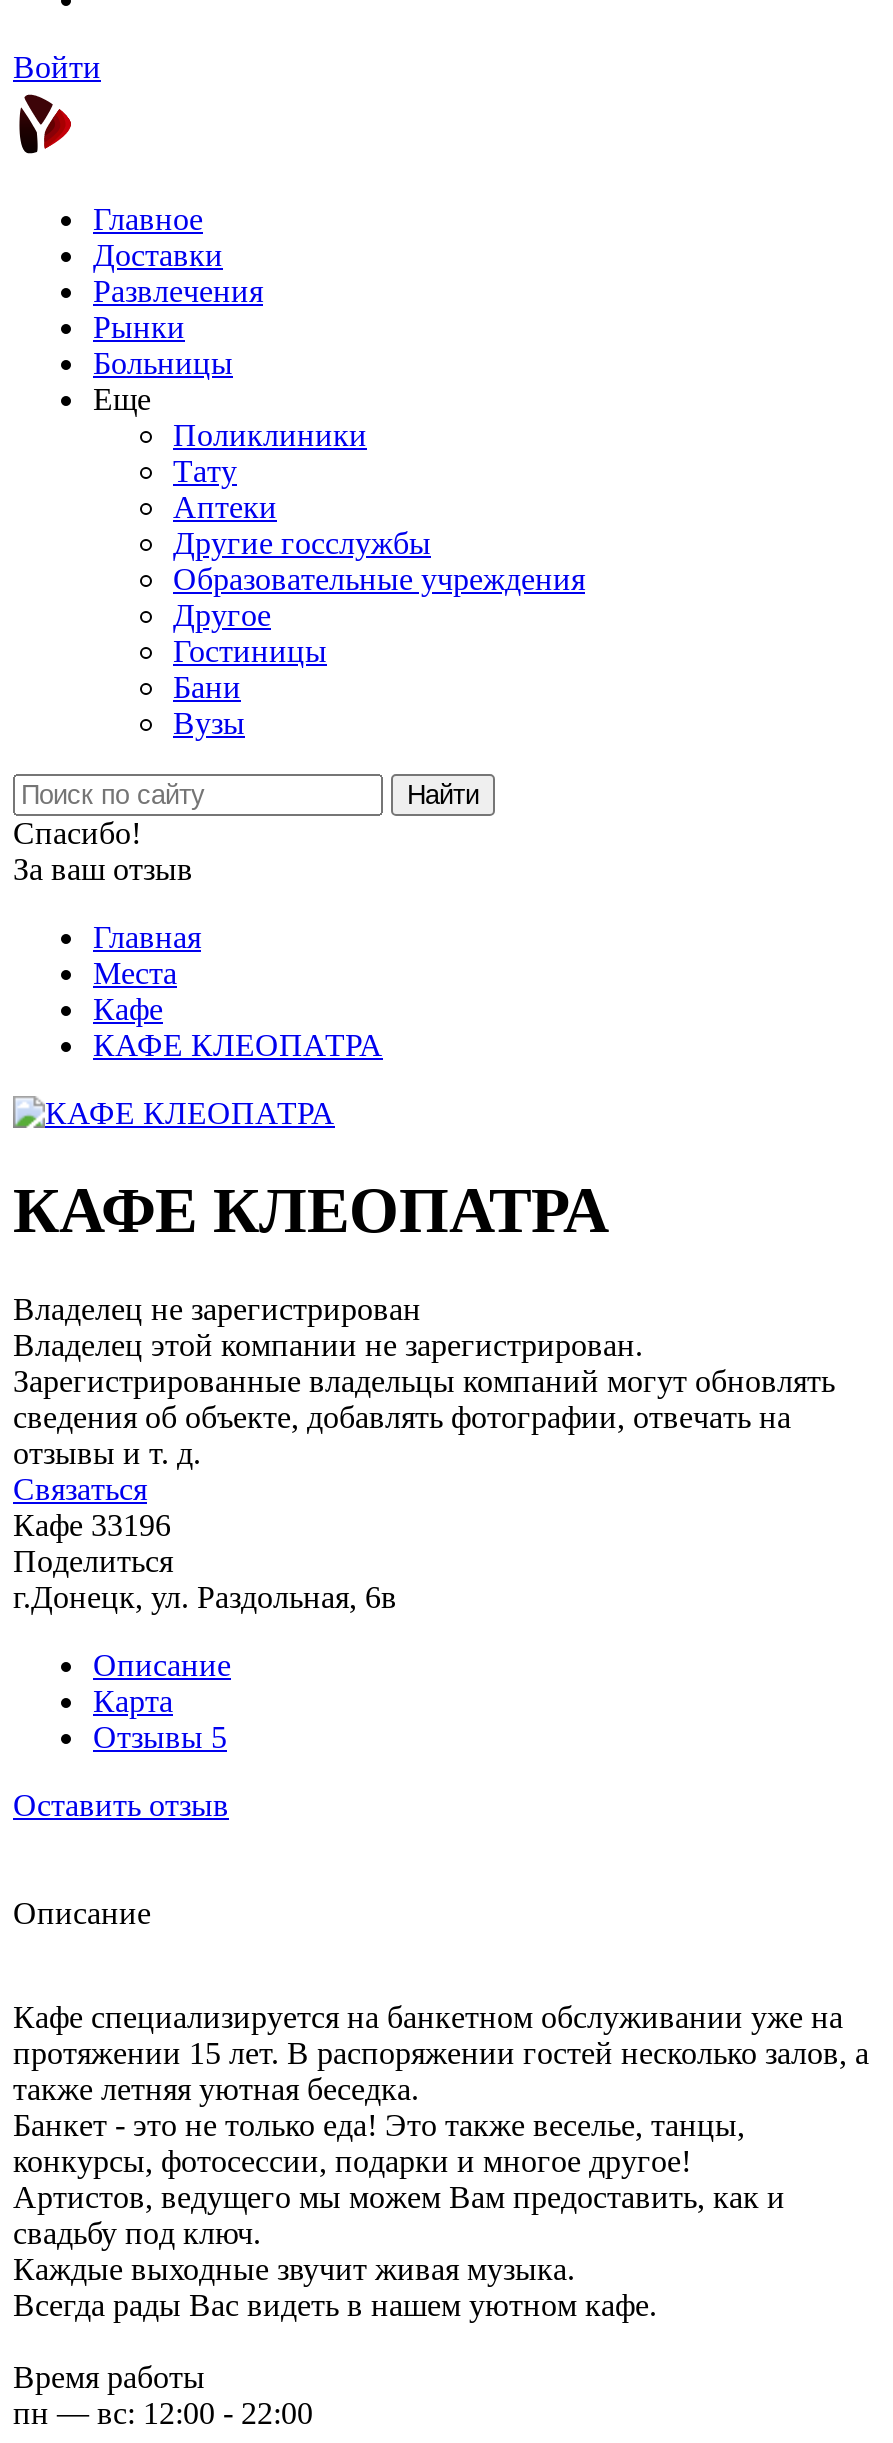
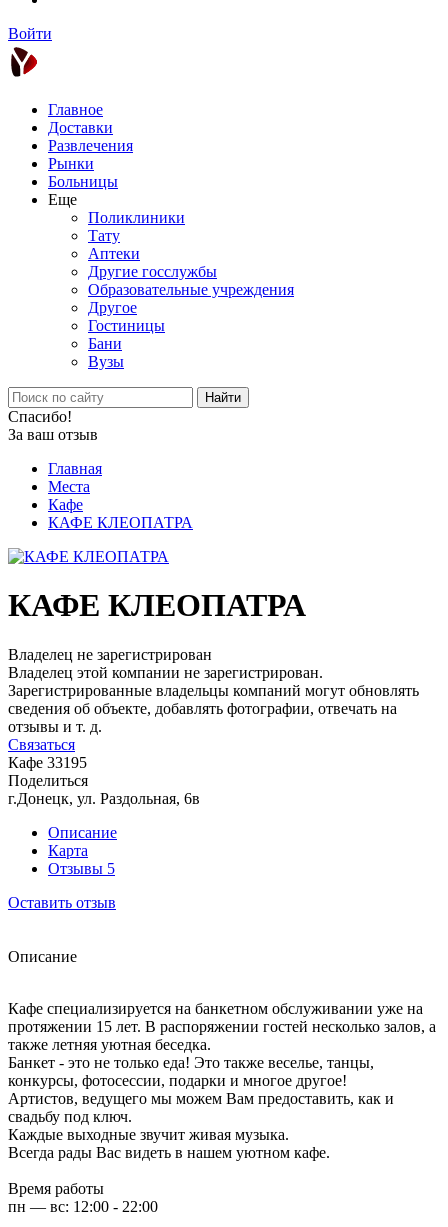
[13,1508,171,1542] Кафе 33196 -> [8,754,87,771] Кафе 33195

